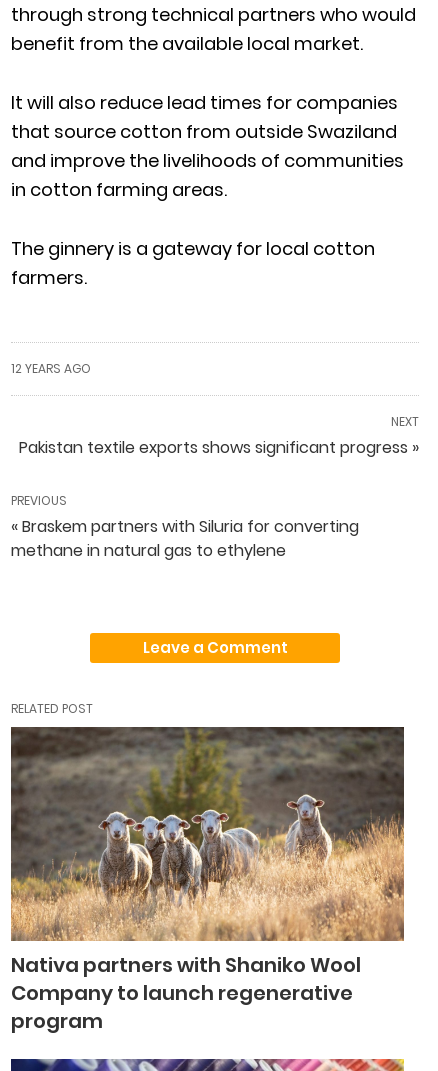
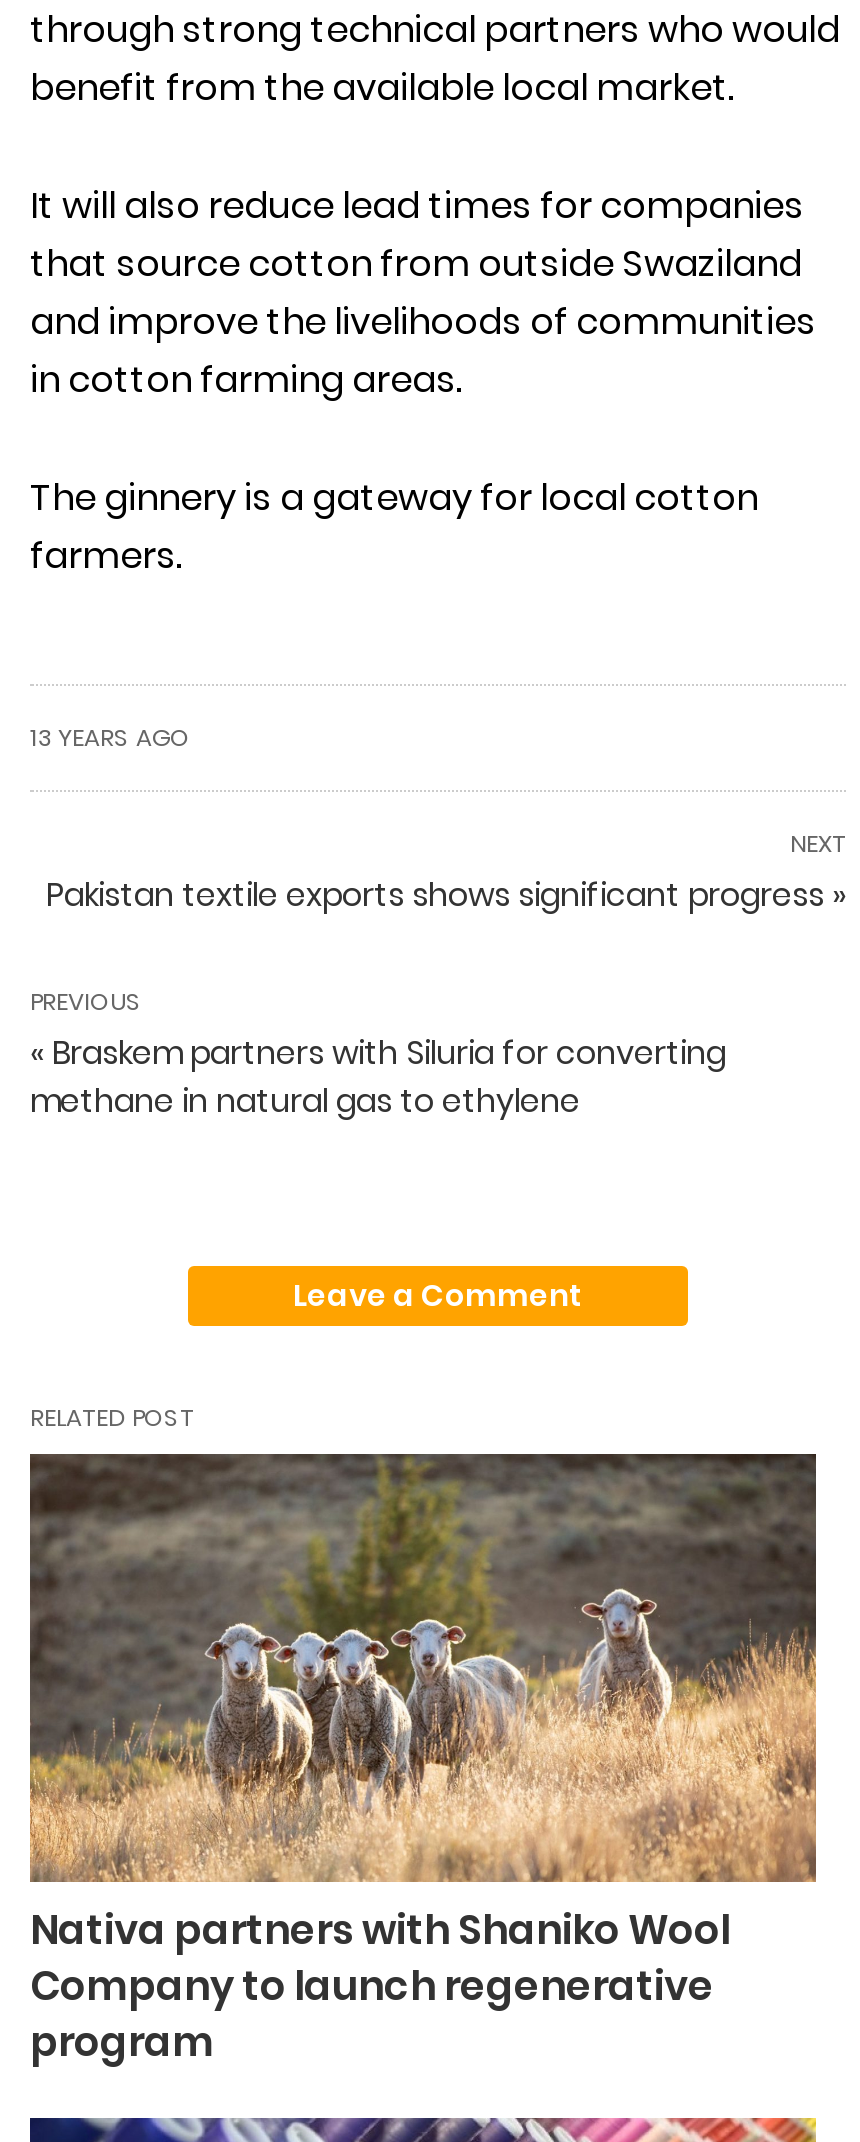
[11,360,91,377] 12 YEARS AGO -> [30,720,190,754] 13 YEARS AGO

